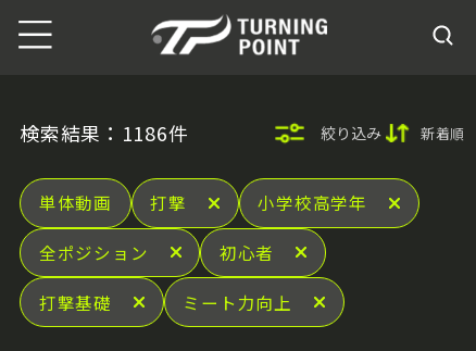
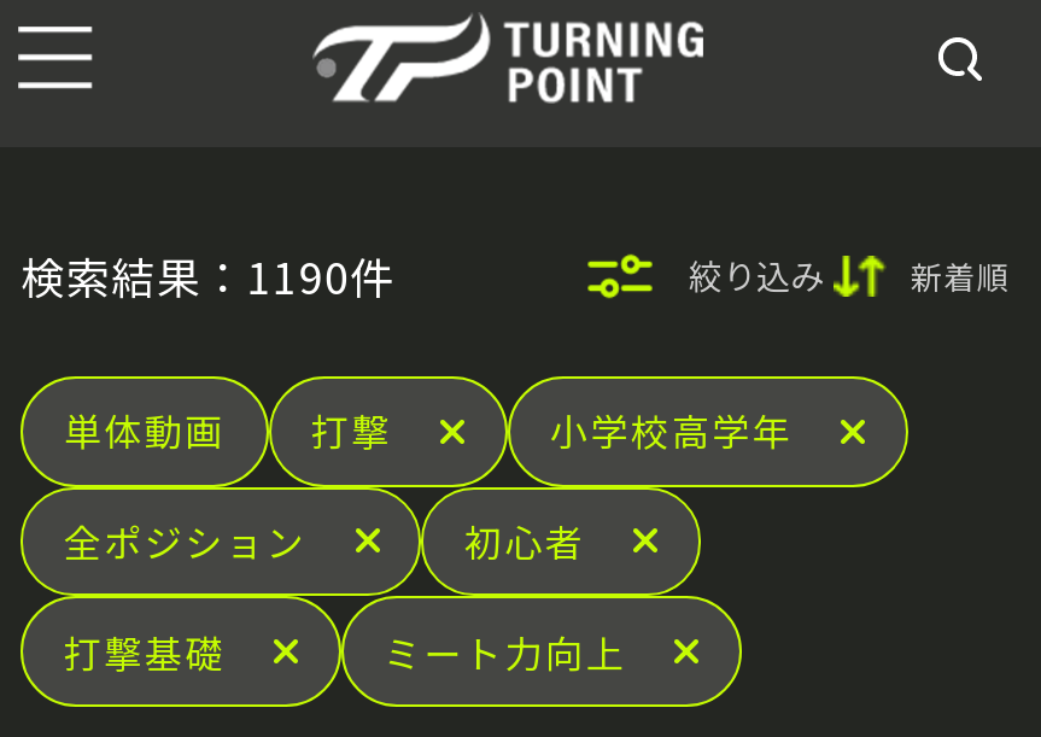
[20,119,188,147] 検索結果：1186件 -> [21,245,395,308] 検索結果：1190件

